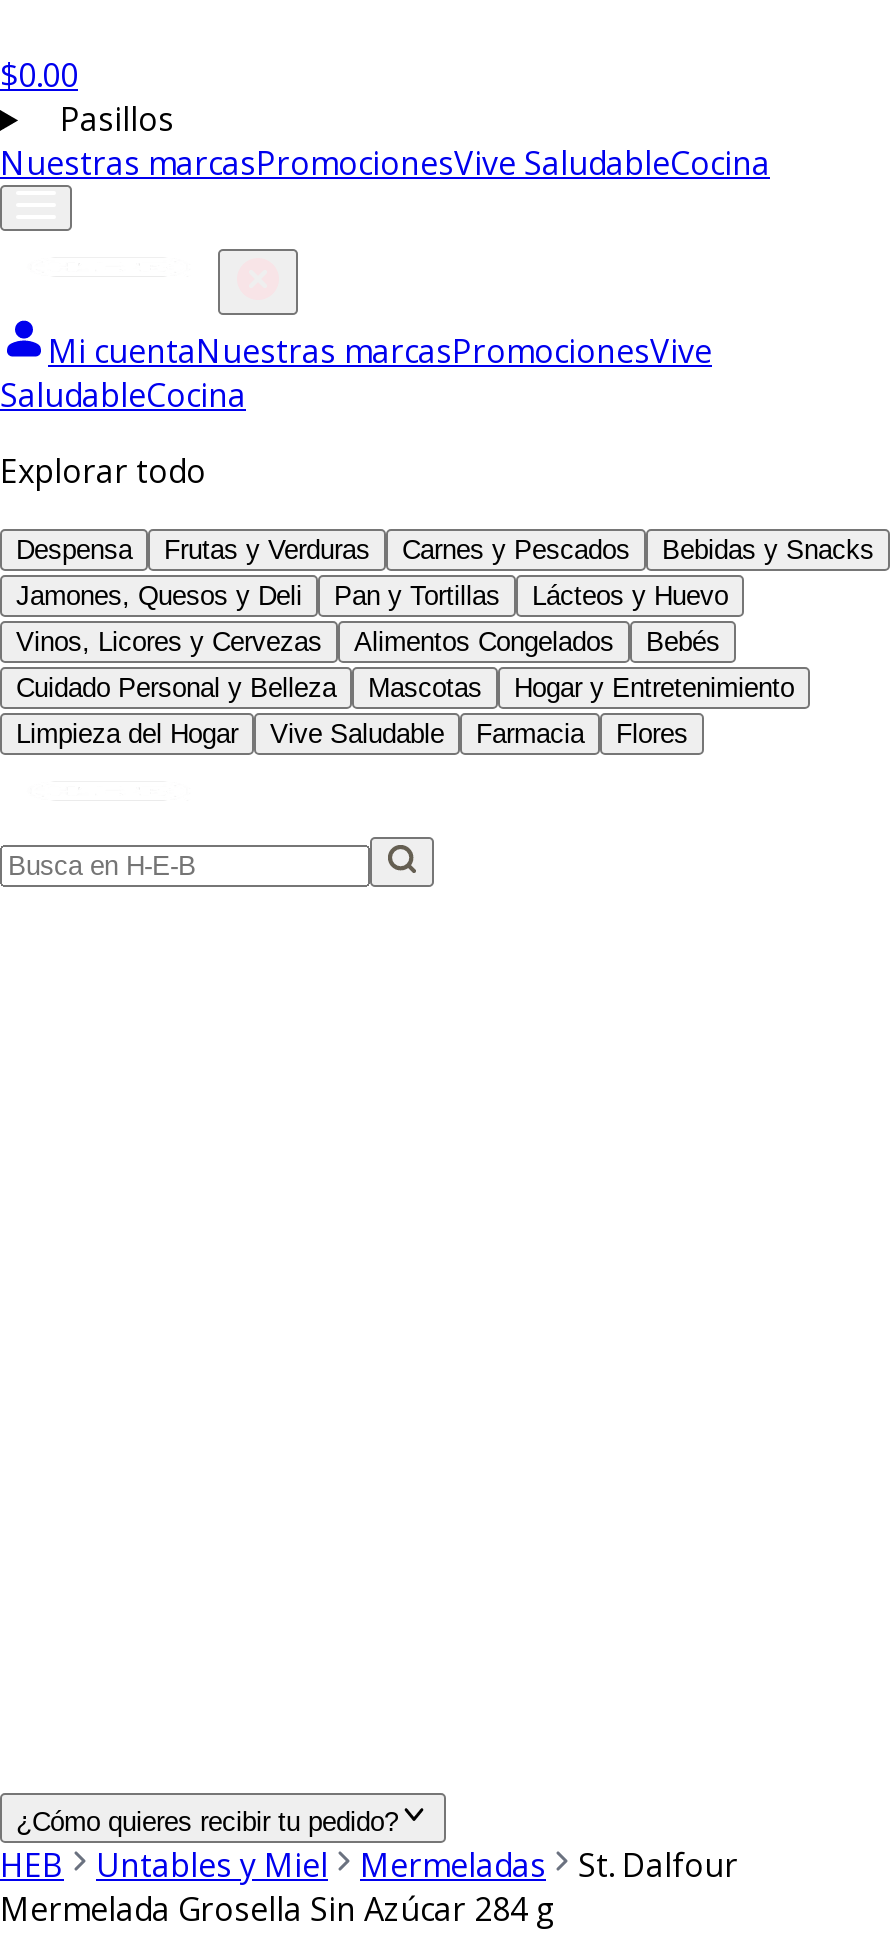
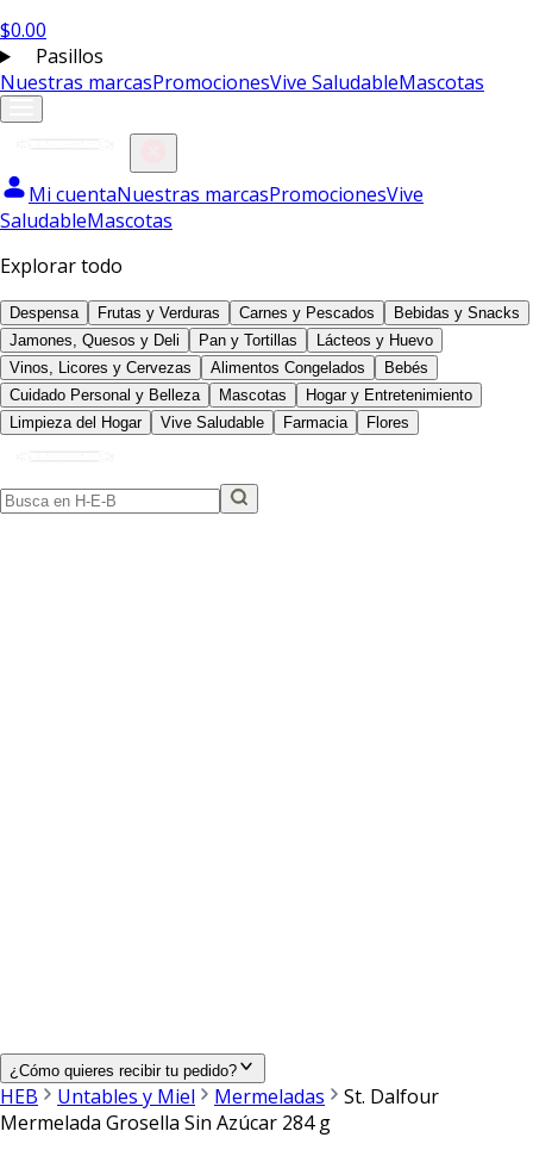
[0,141,770,185] Nuestras marcasPromocionesVive SaludableCocina -> [0,69,484,95] Nuestras marcasPromocionesVive SaludableMascotas
[0,373,246,417] SaludableCocina -> [0,207,173,234] SaludableMascotas

